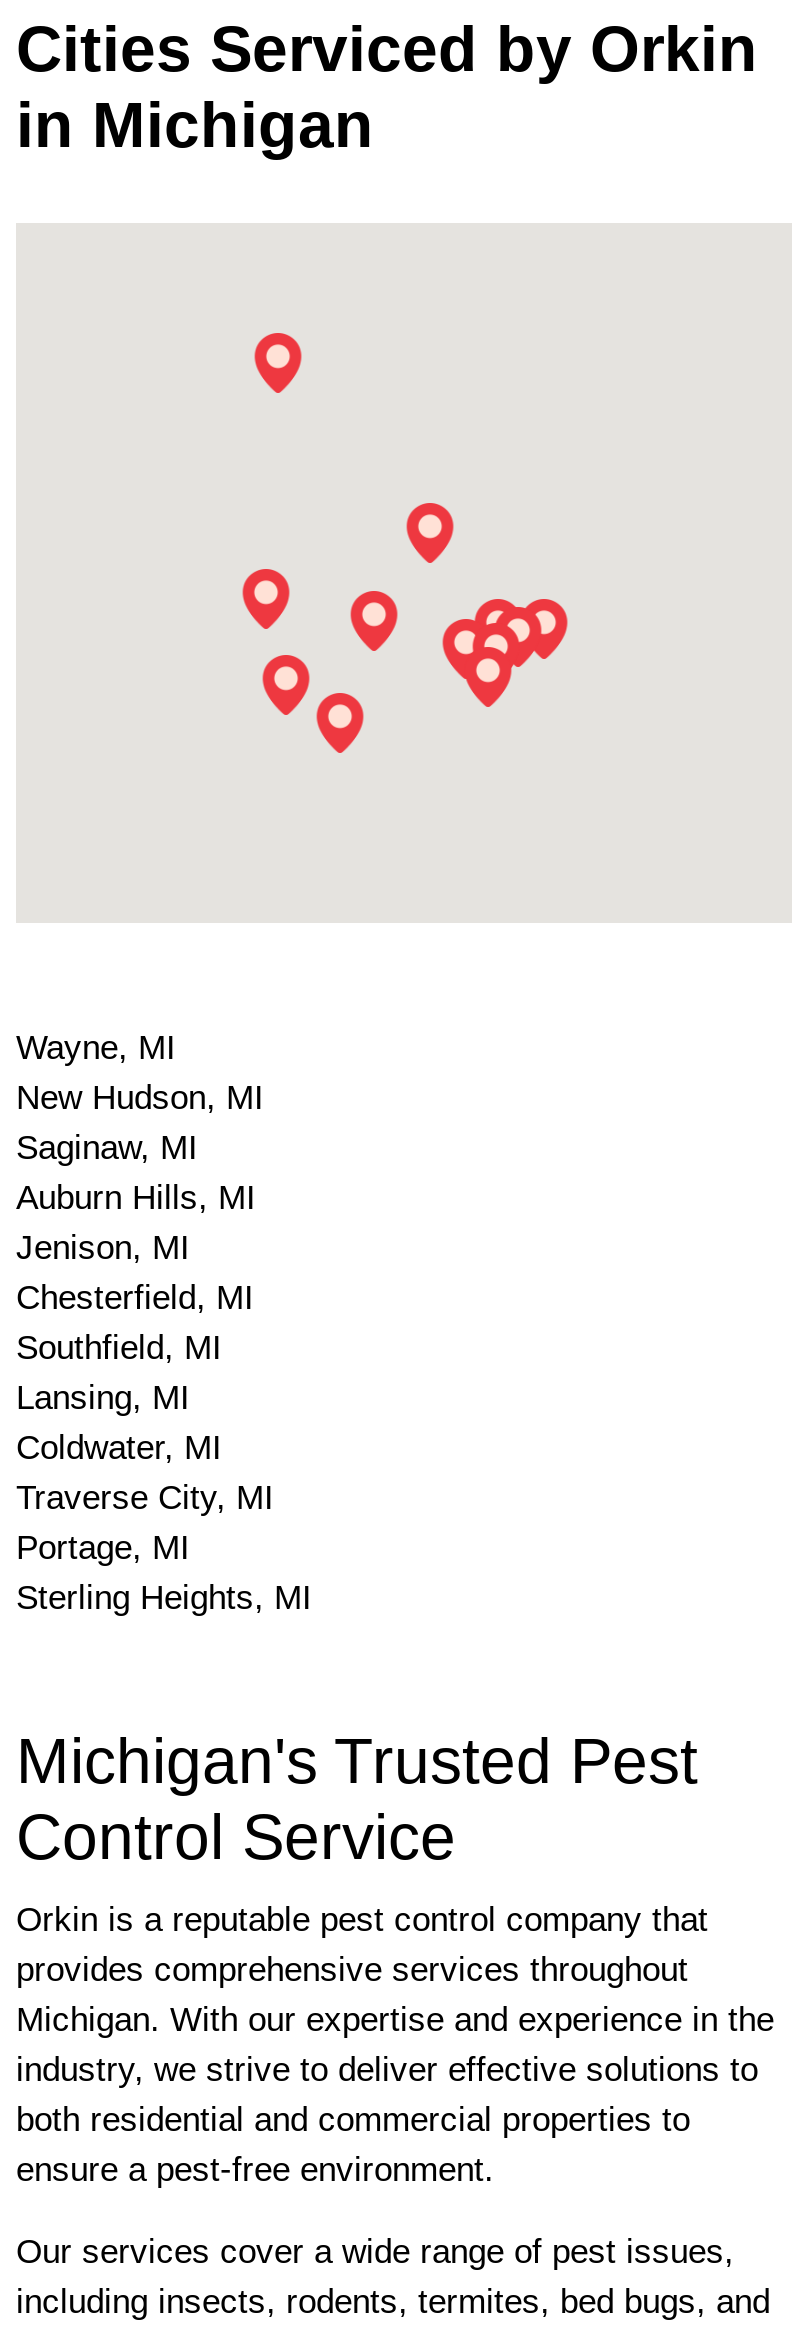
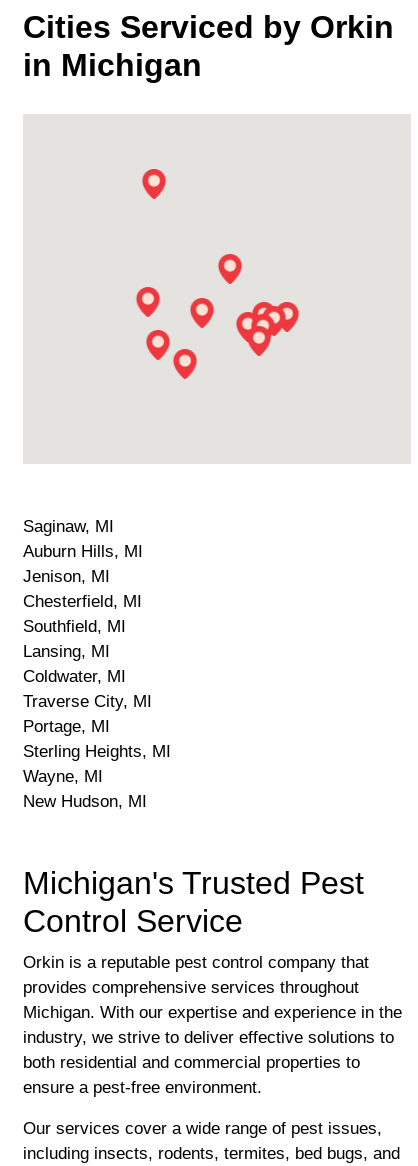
moved [16,1028,264,1116] -> [23,767,147,811]: Wayne, MI | New Hudson, MI
moved [16,1128,312,1616] -> [23,517,171,761]: Saginaw, MI | Auburn Hills, MI | Jenison, MI | ... | Portage, MI | Sterling Heights, MI

